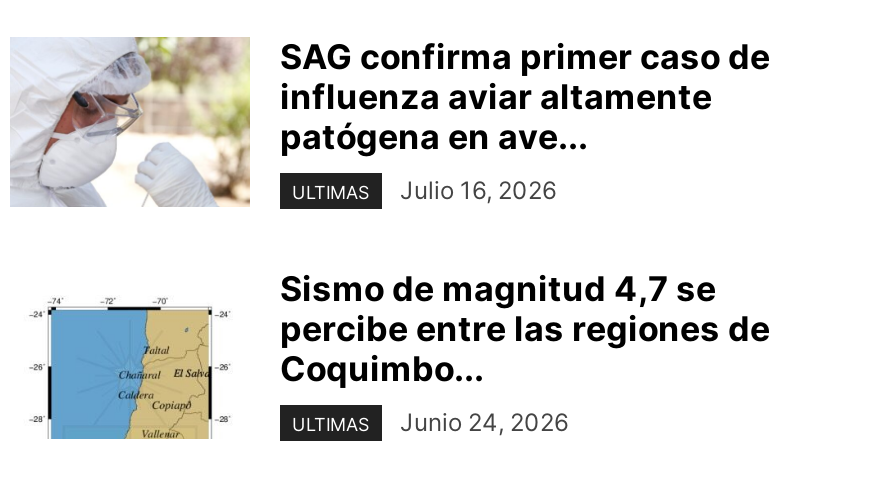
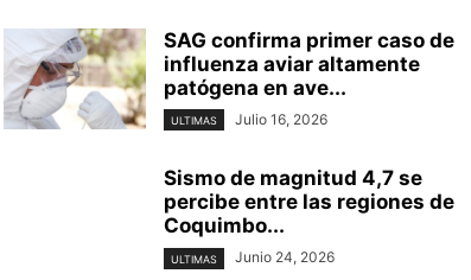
[30,296,230,442] [image] -> none

